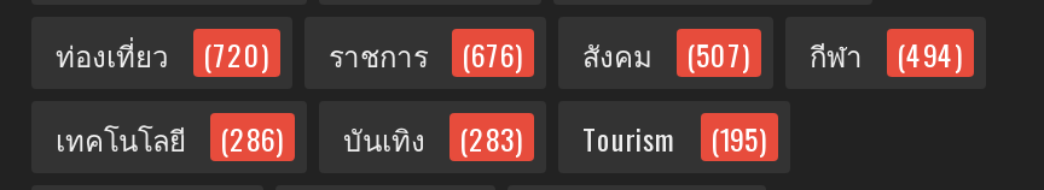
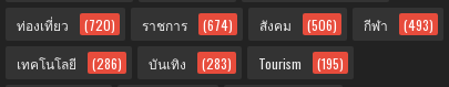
[462,33,524,74] (676) -> [203,15,233,34] (674)
[686,33,752,74] (507) -> [307,15,337,34] (506)
[897,33,964,74] (494) -> [404,15,433,34] (493)

